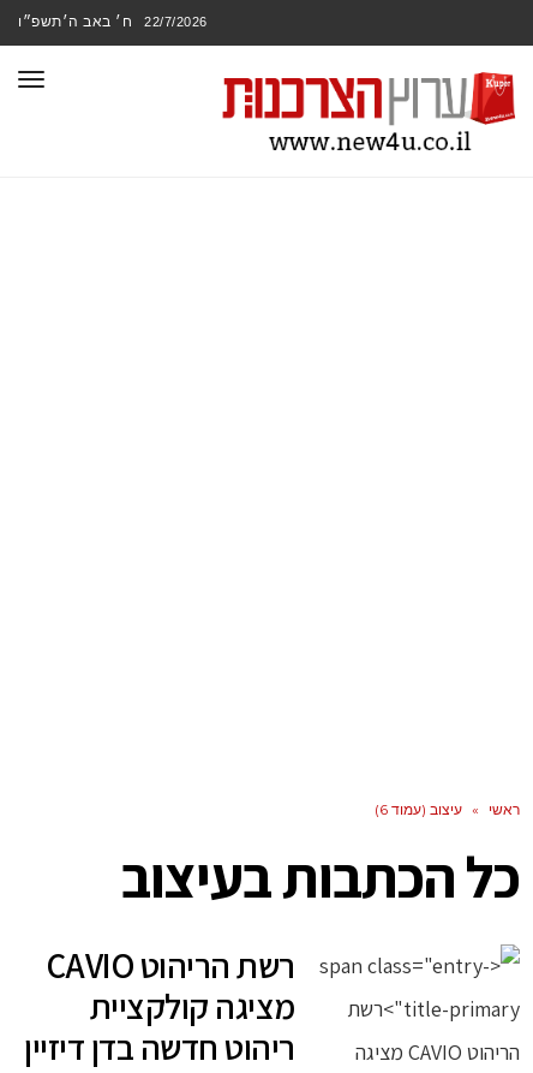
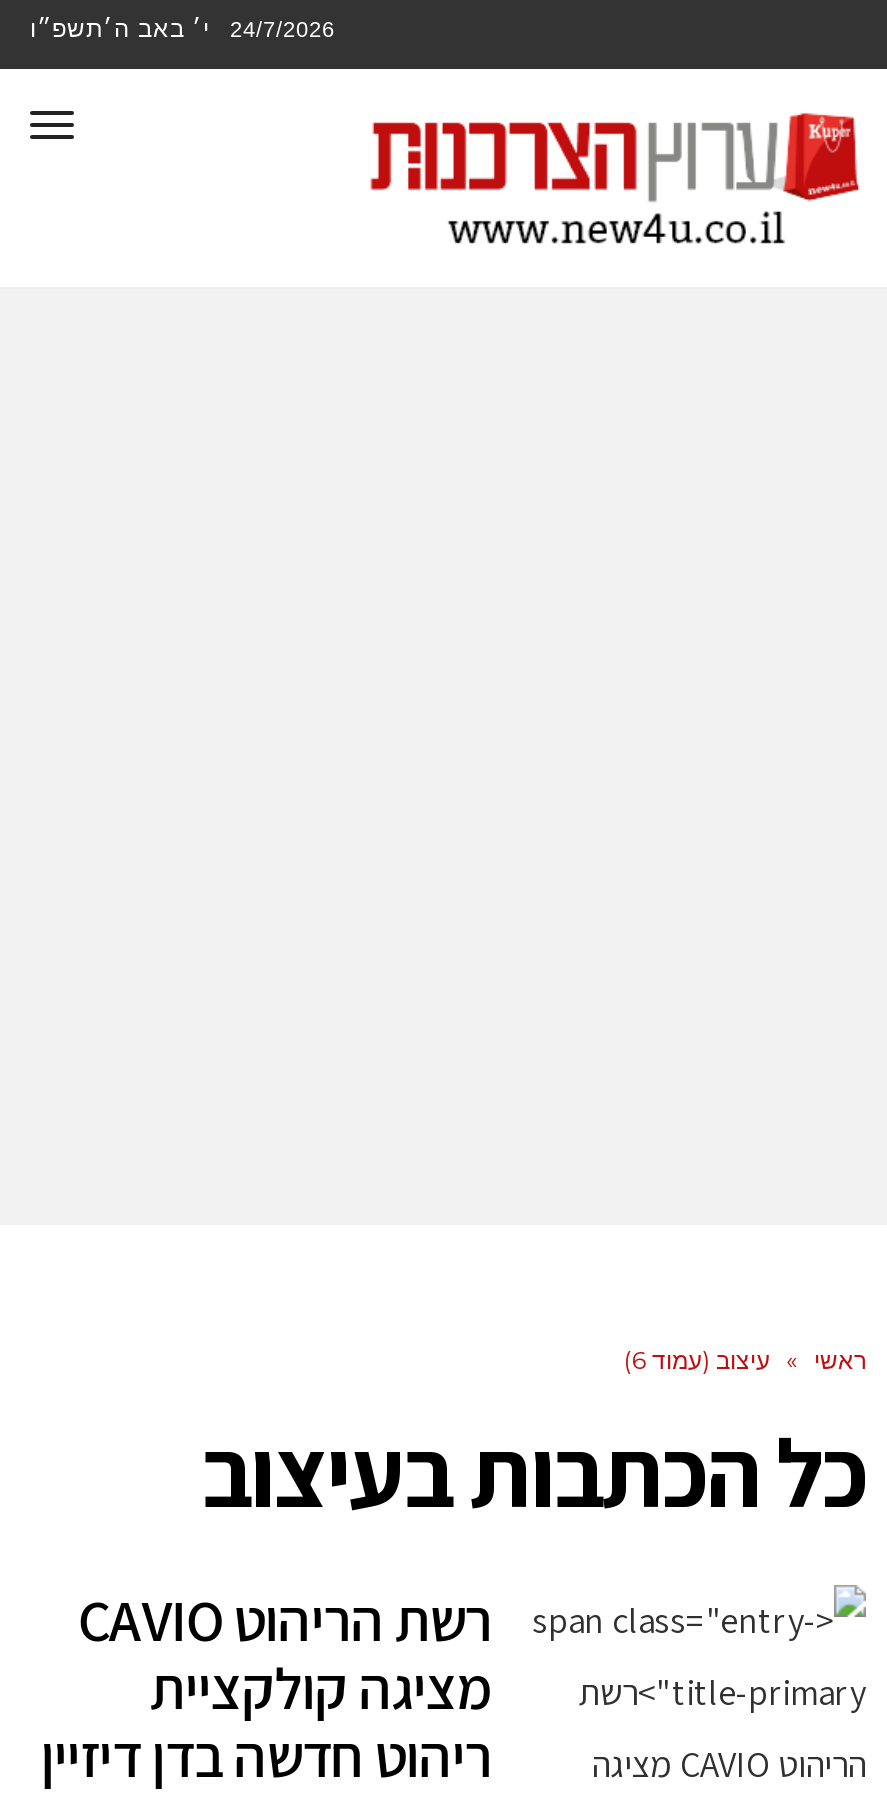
[18,12,132,30] ח׳ באב ה׳תשפ״ו -> [30,13,210,43] י׳ באב ה׳תשפ״ו
[144,14,207,29] 22/7/2026 -> [230,17,335,41] 24/7/2026

